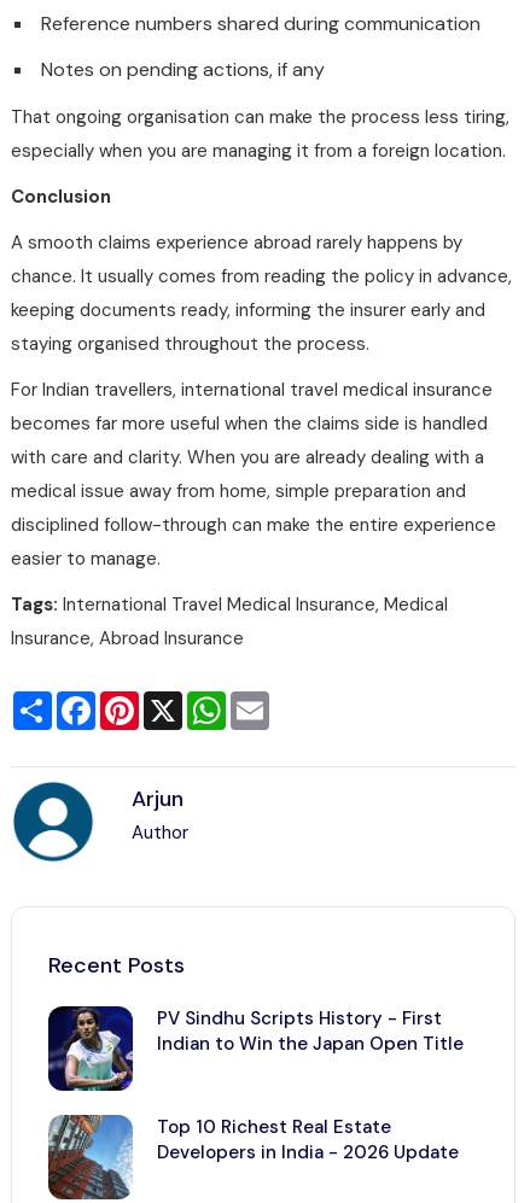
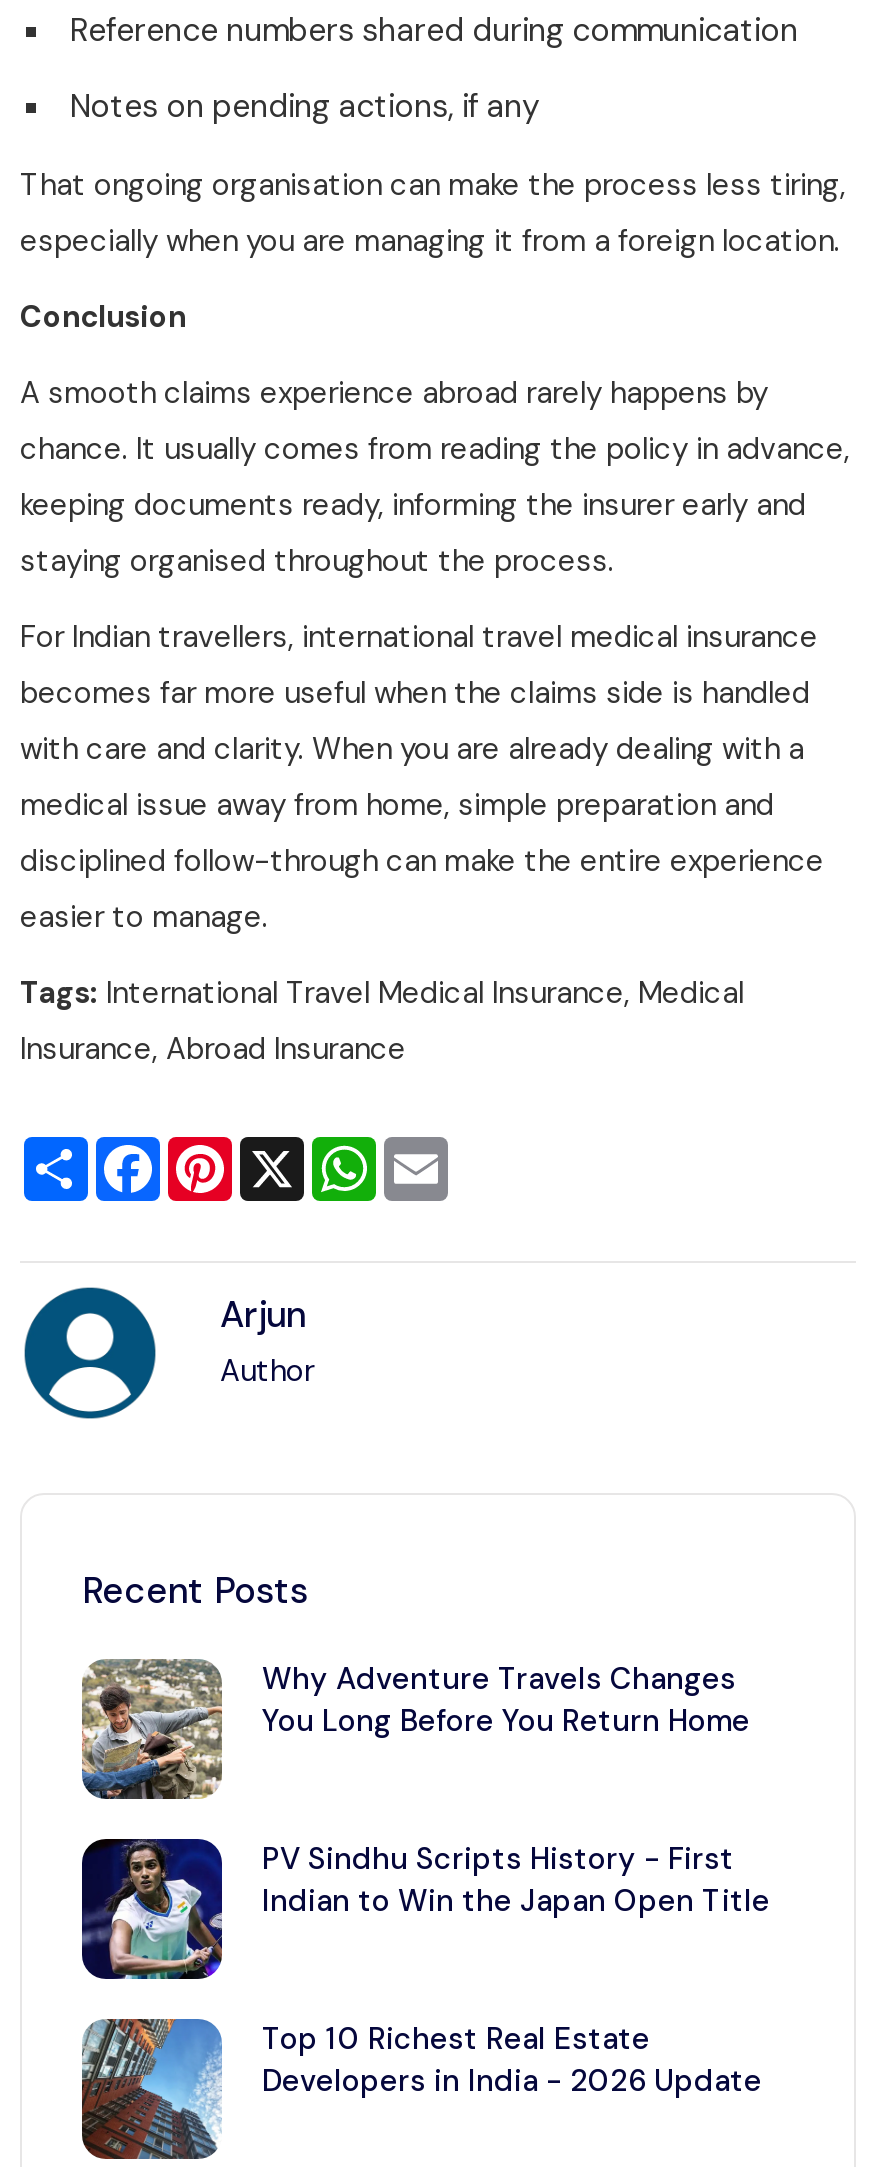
none -> [80,1657,758,1801] [image] | Why Adventure Travels Changes | You Long Before You Return Home

